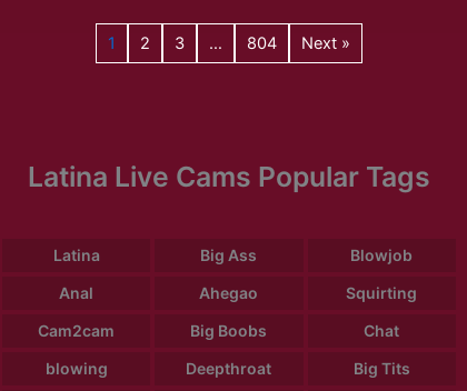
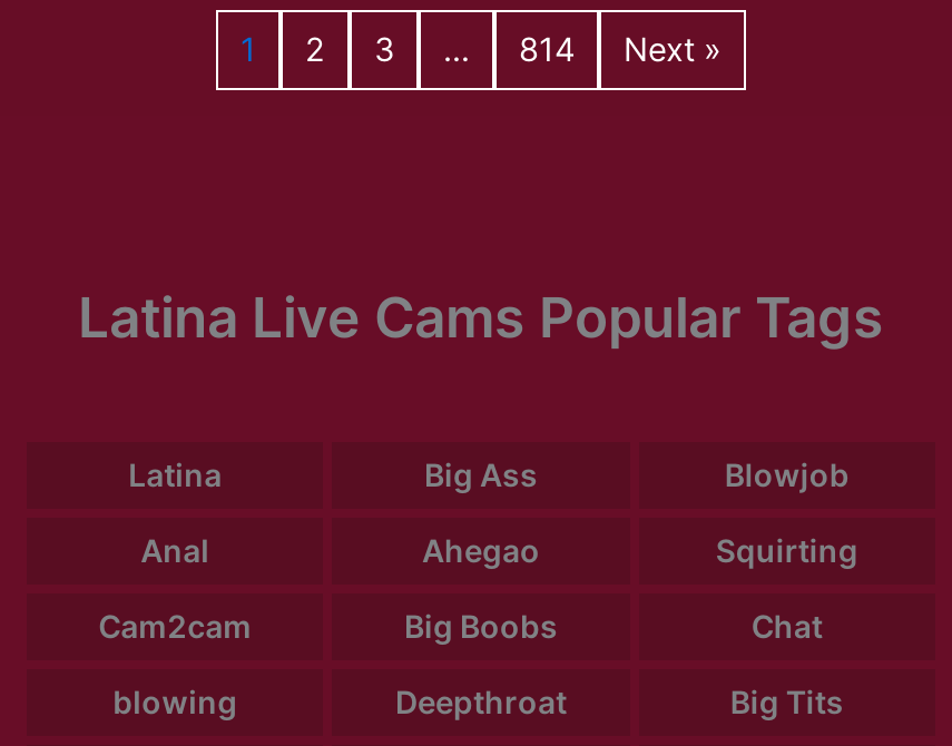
[247,34,277,54] 804 -> [519,29,575,69] 814

